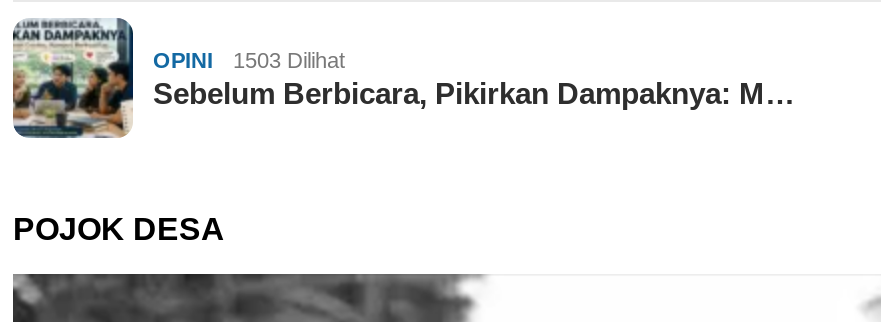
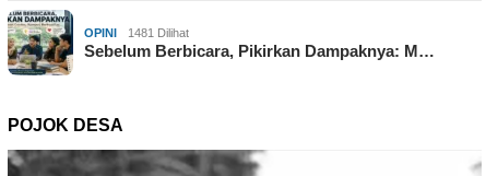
[153,48,345,72] OPINI 1503 Dilihat -> [84,26,189,40] OPINI 1481 Dilihat

